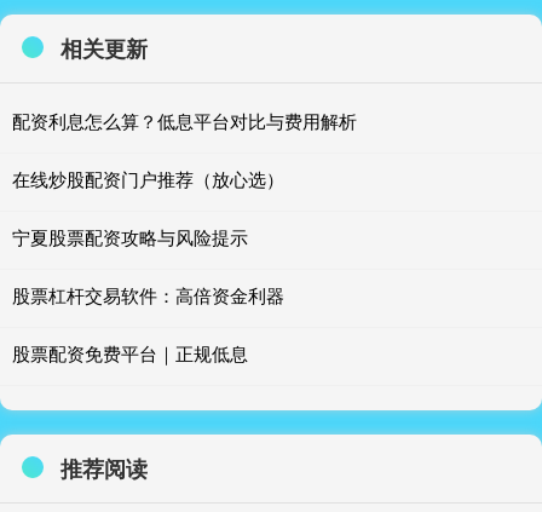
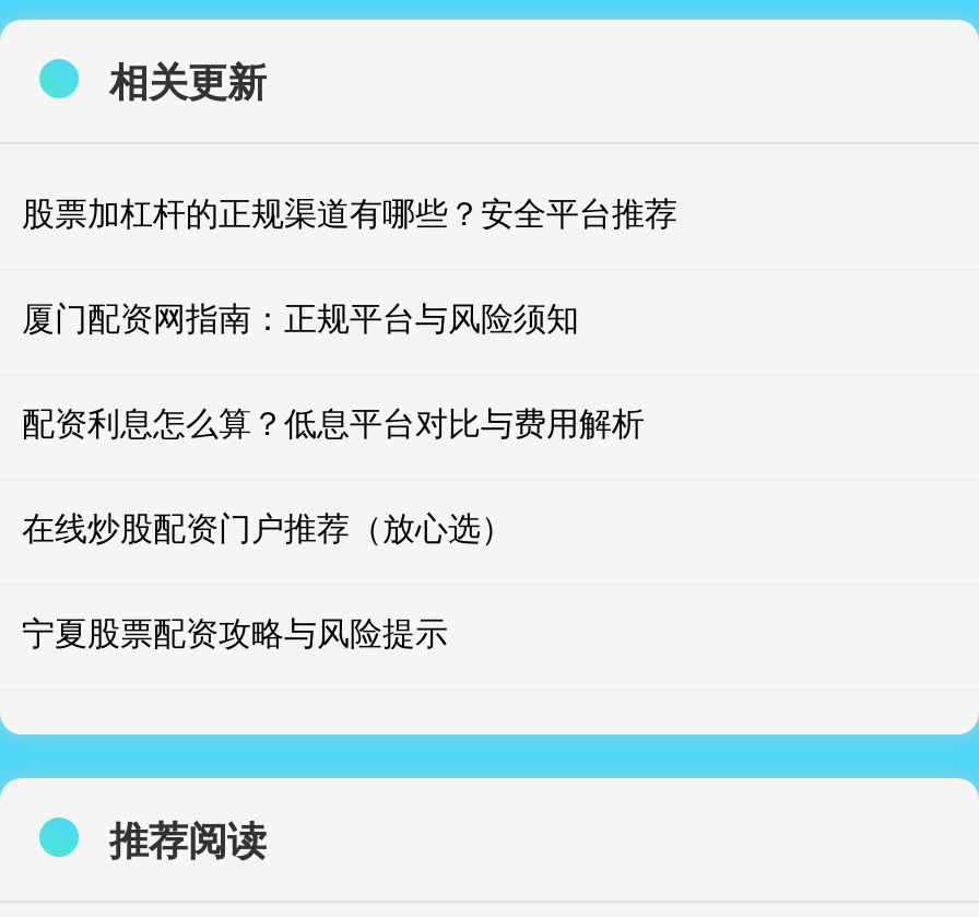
none -> [22,188,677,338] 股票加杠杆的正规渠道有哪些？安全平台推荐 | 厦门配资网指南：正规平台与风险须知
moved [12,107,357,249] -> [22,397,645,653]: 配资利息怎么算？低息平台对比与费用解析 | 在线炒股配资门户推荐（放心选） | 宁夏股票配资攻略与风险提示
[12,282,284,365] 股票杠杆交易软件：高倍资金利器 | 股票配资免费平台｜正规低息 -> none

